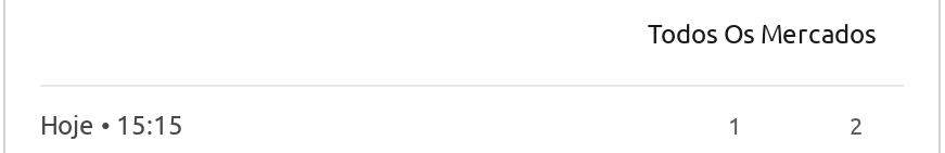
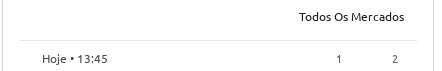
[40,107,183,142] Hoje • 15:15 -> [42,50,108,66] Hoje • 13:45

